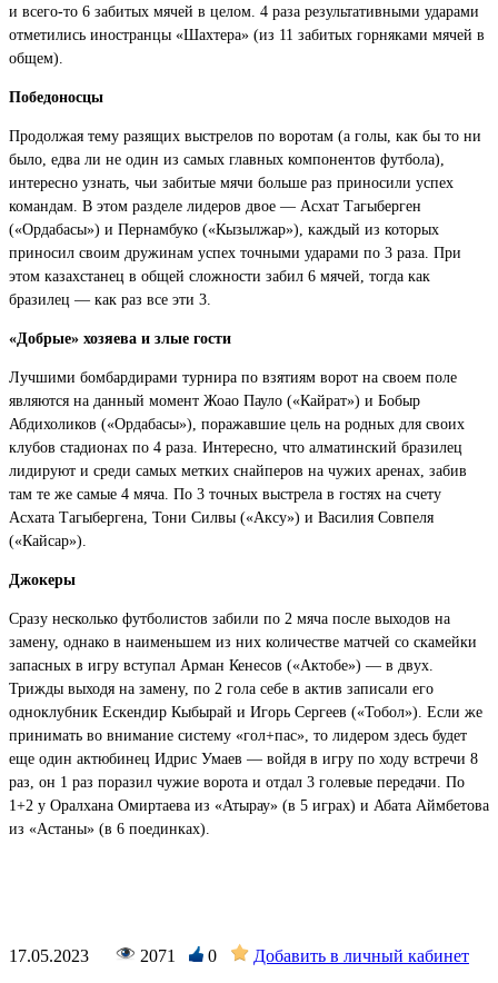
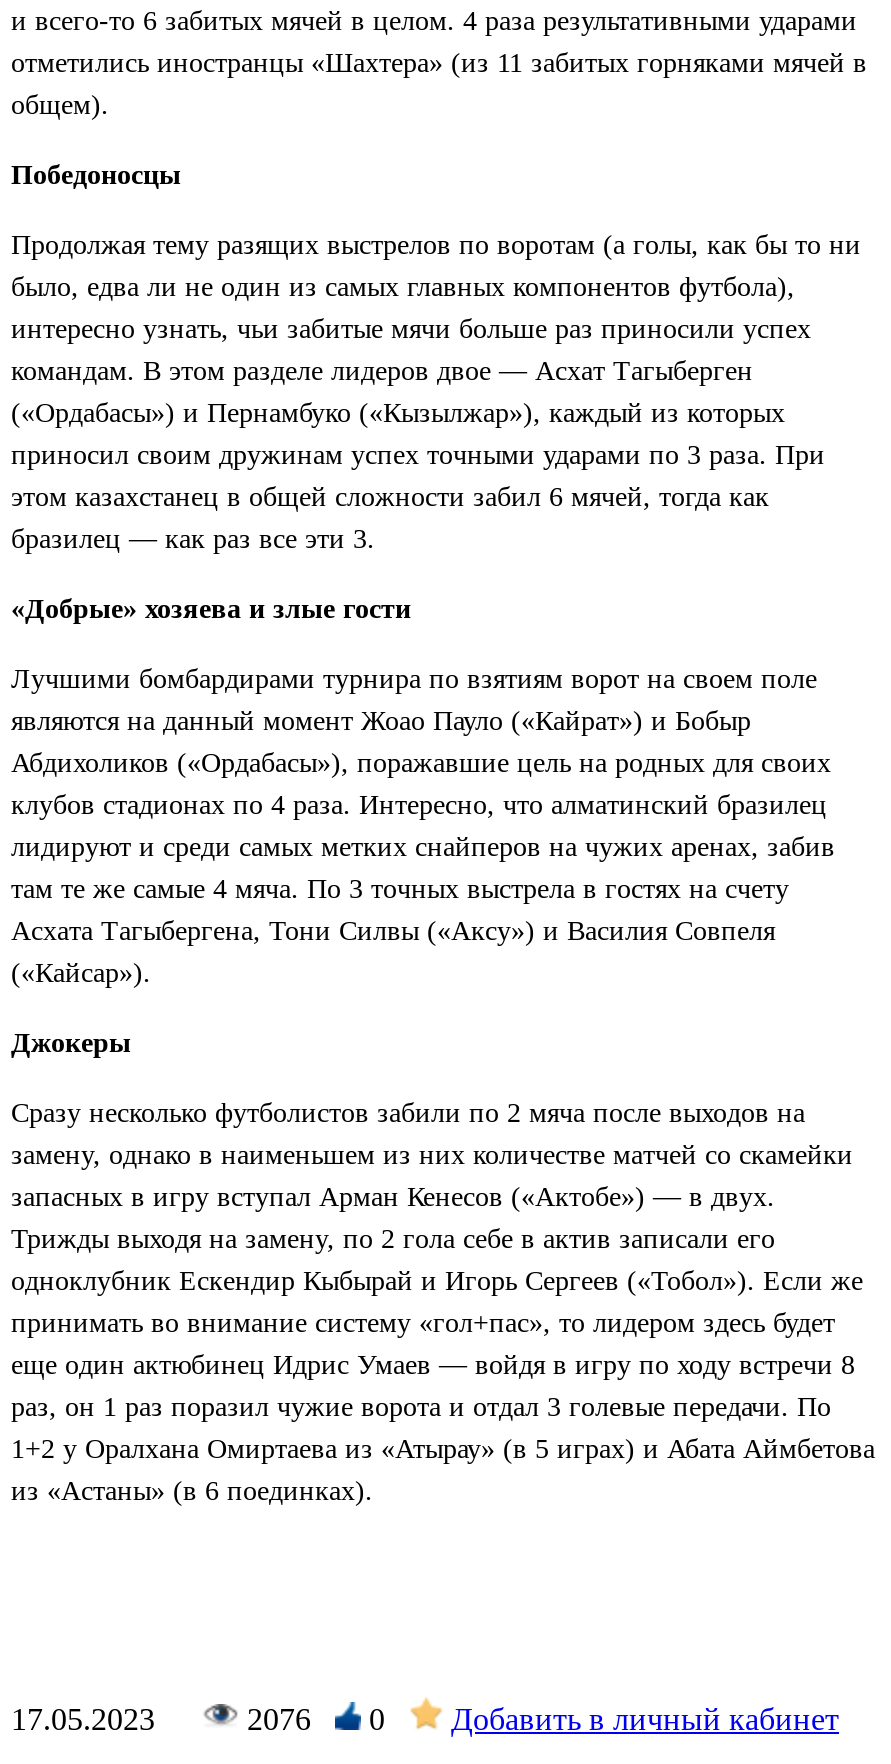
[140,946,469,965] 2071 0 Добавить в личный кабинет -> [247,1702,839,1736] 2076 0 Добавить в личный кабинет

